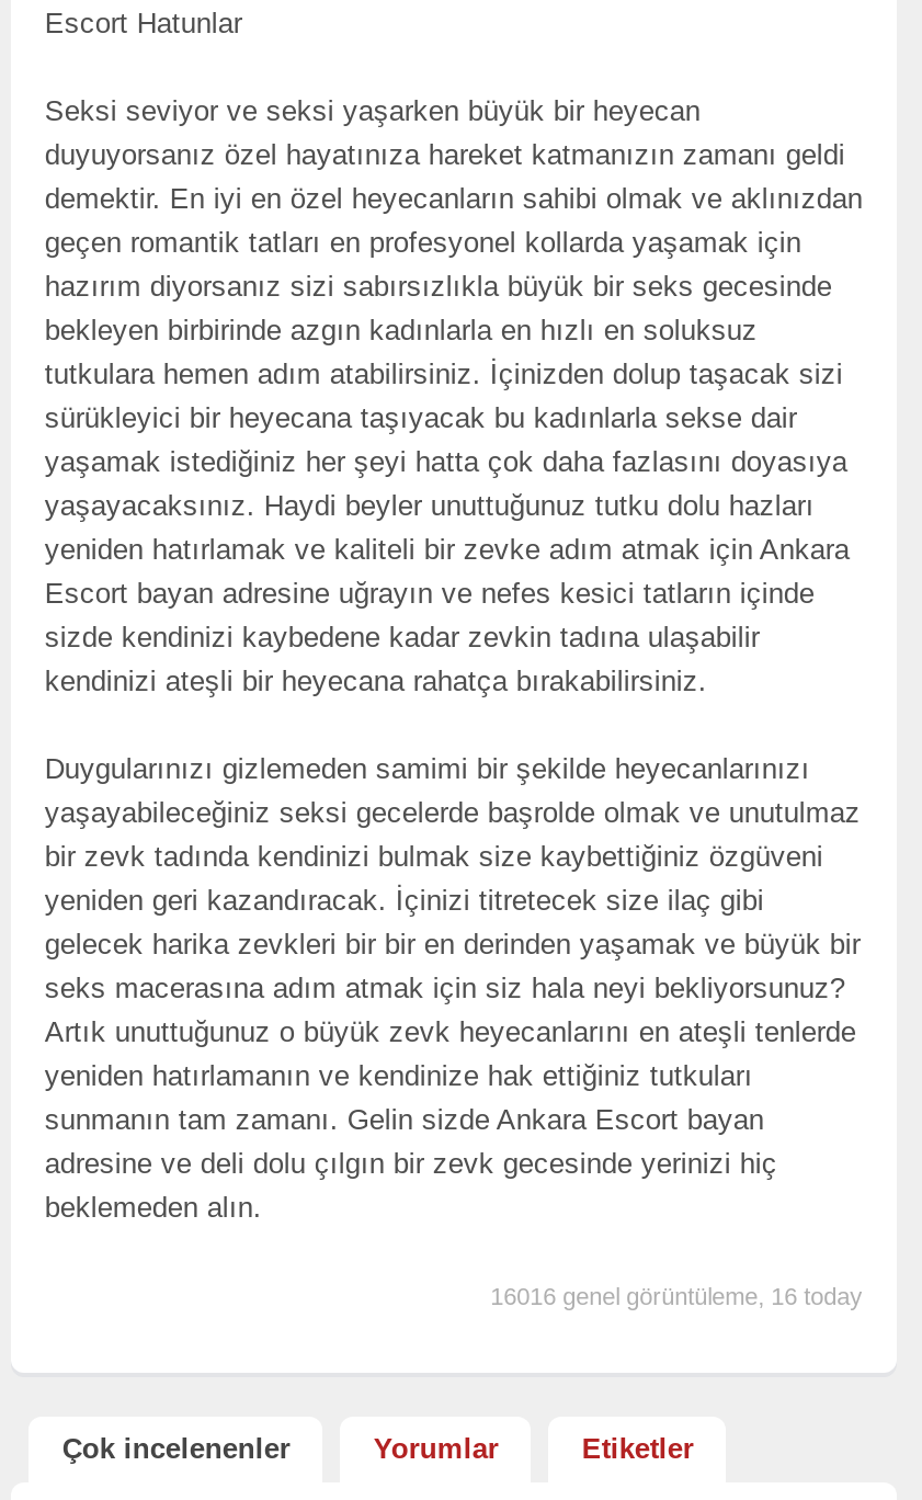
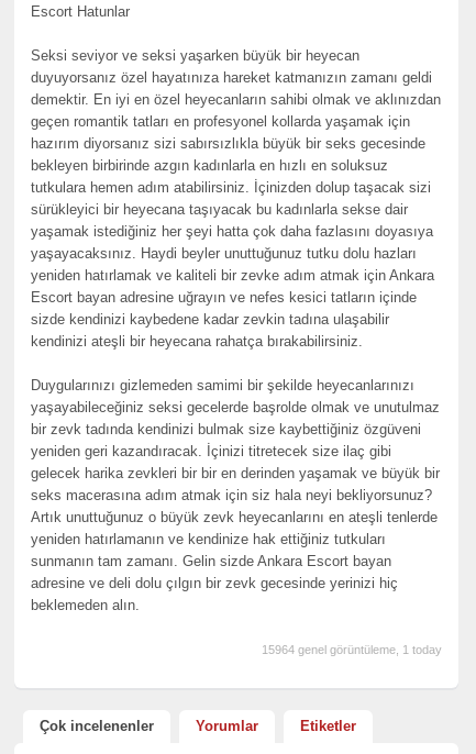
[490,1283,863,1309] 16016 genel görüntüleme, 16 today -> [261,643,441,656] 15964 genel görüntüleme, 1 today

